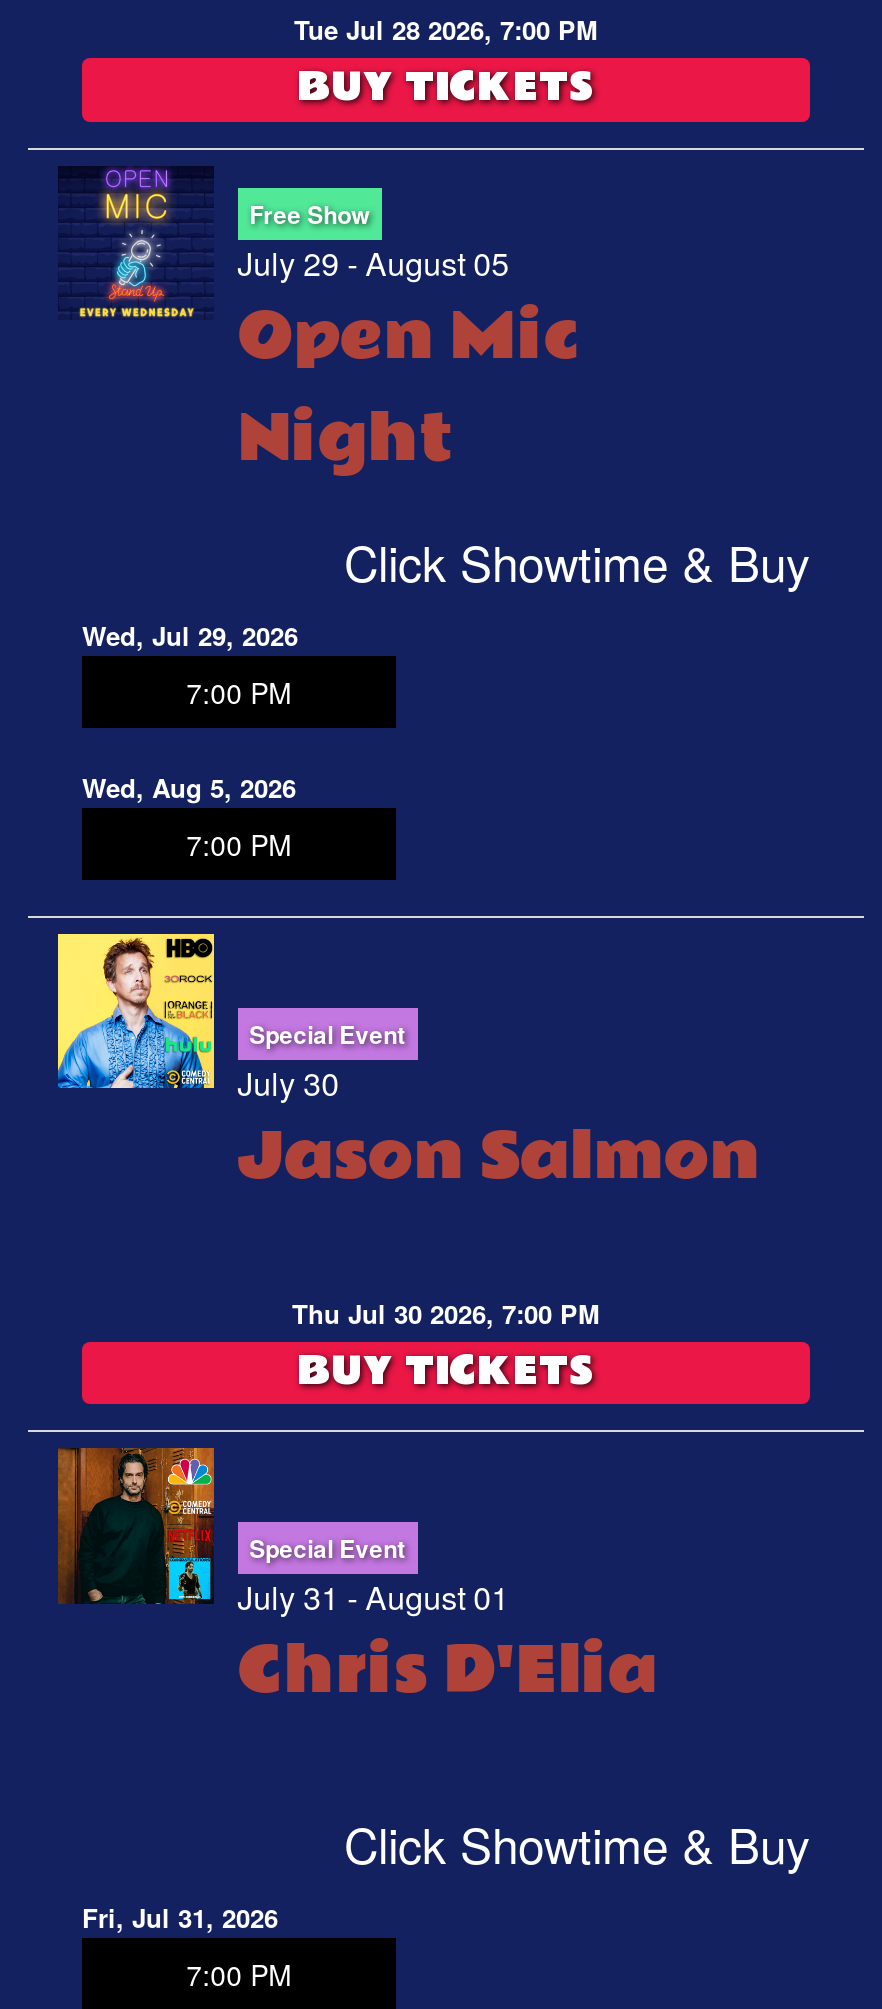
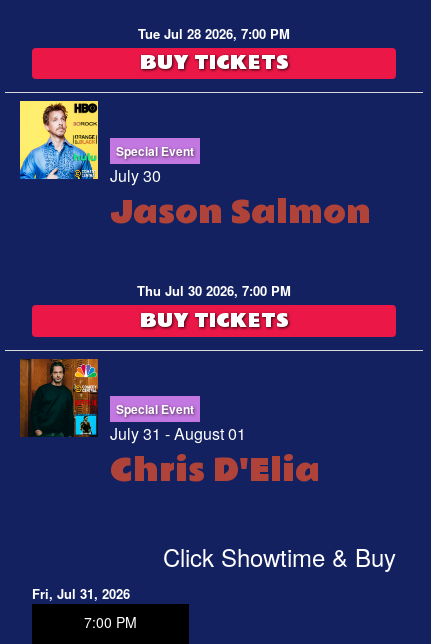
[58,166,810,863] [image] | Free Show | July 29 - August 05 | Open Mic | Night | Click Showtime & Buy | Wed, Jul 29, 2026 | 7:00 PM | Wed, Aug 5, 2026 | 7:00 PM -> none

